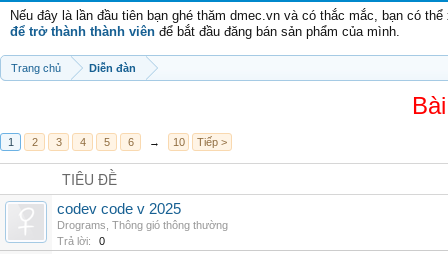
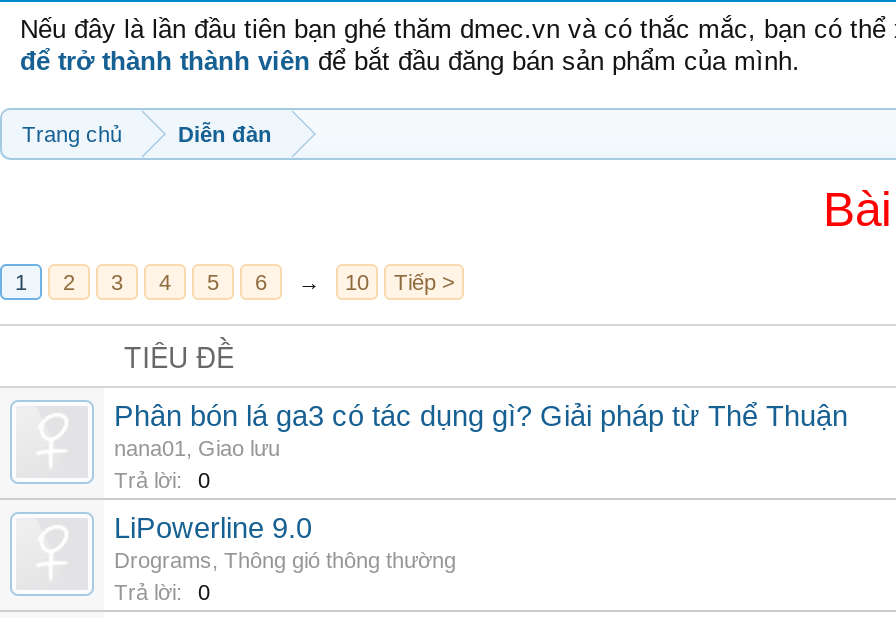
[57,201,181,217] codev code v 2025 -> [114,400,848,544] Phân bón lá ga3 có tác dụng gì? Giải pháp từ Thể Thuận | nana01, Giao lưu | Trả lời: | 0 | LiPowerline 9.0

